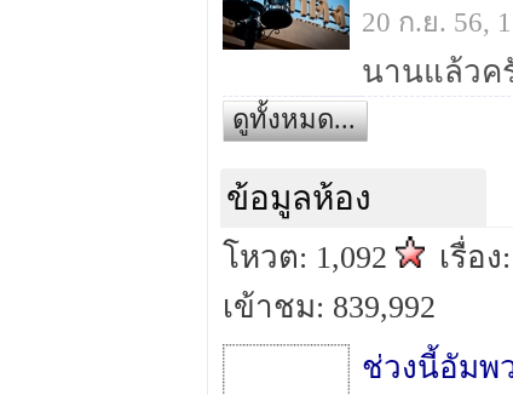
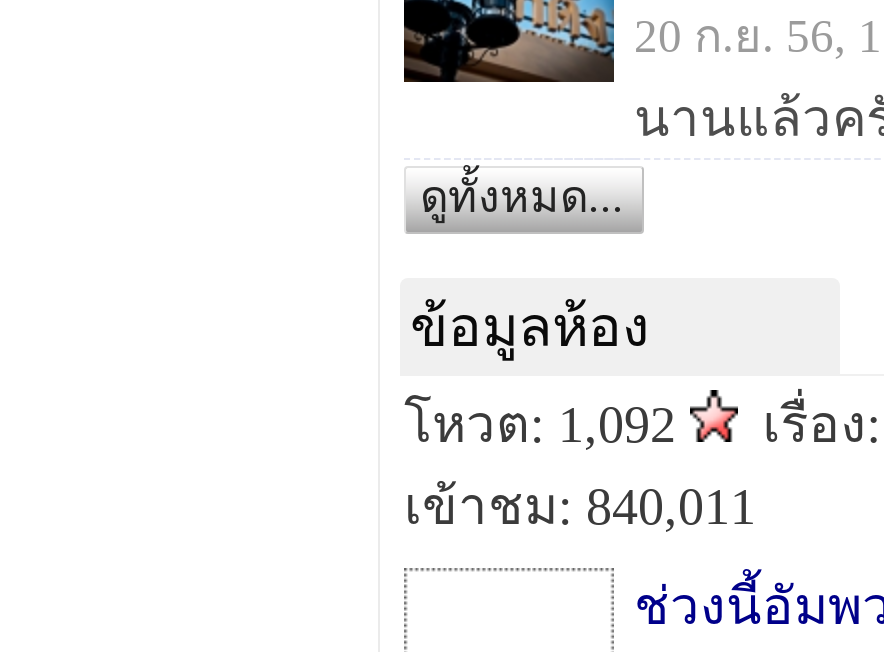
[223,290,436,325] เข้าชม: 839,992 -> [404,478,756,536] เข้าชม: 840,011

